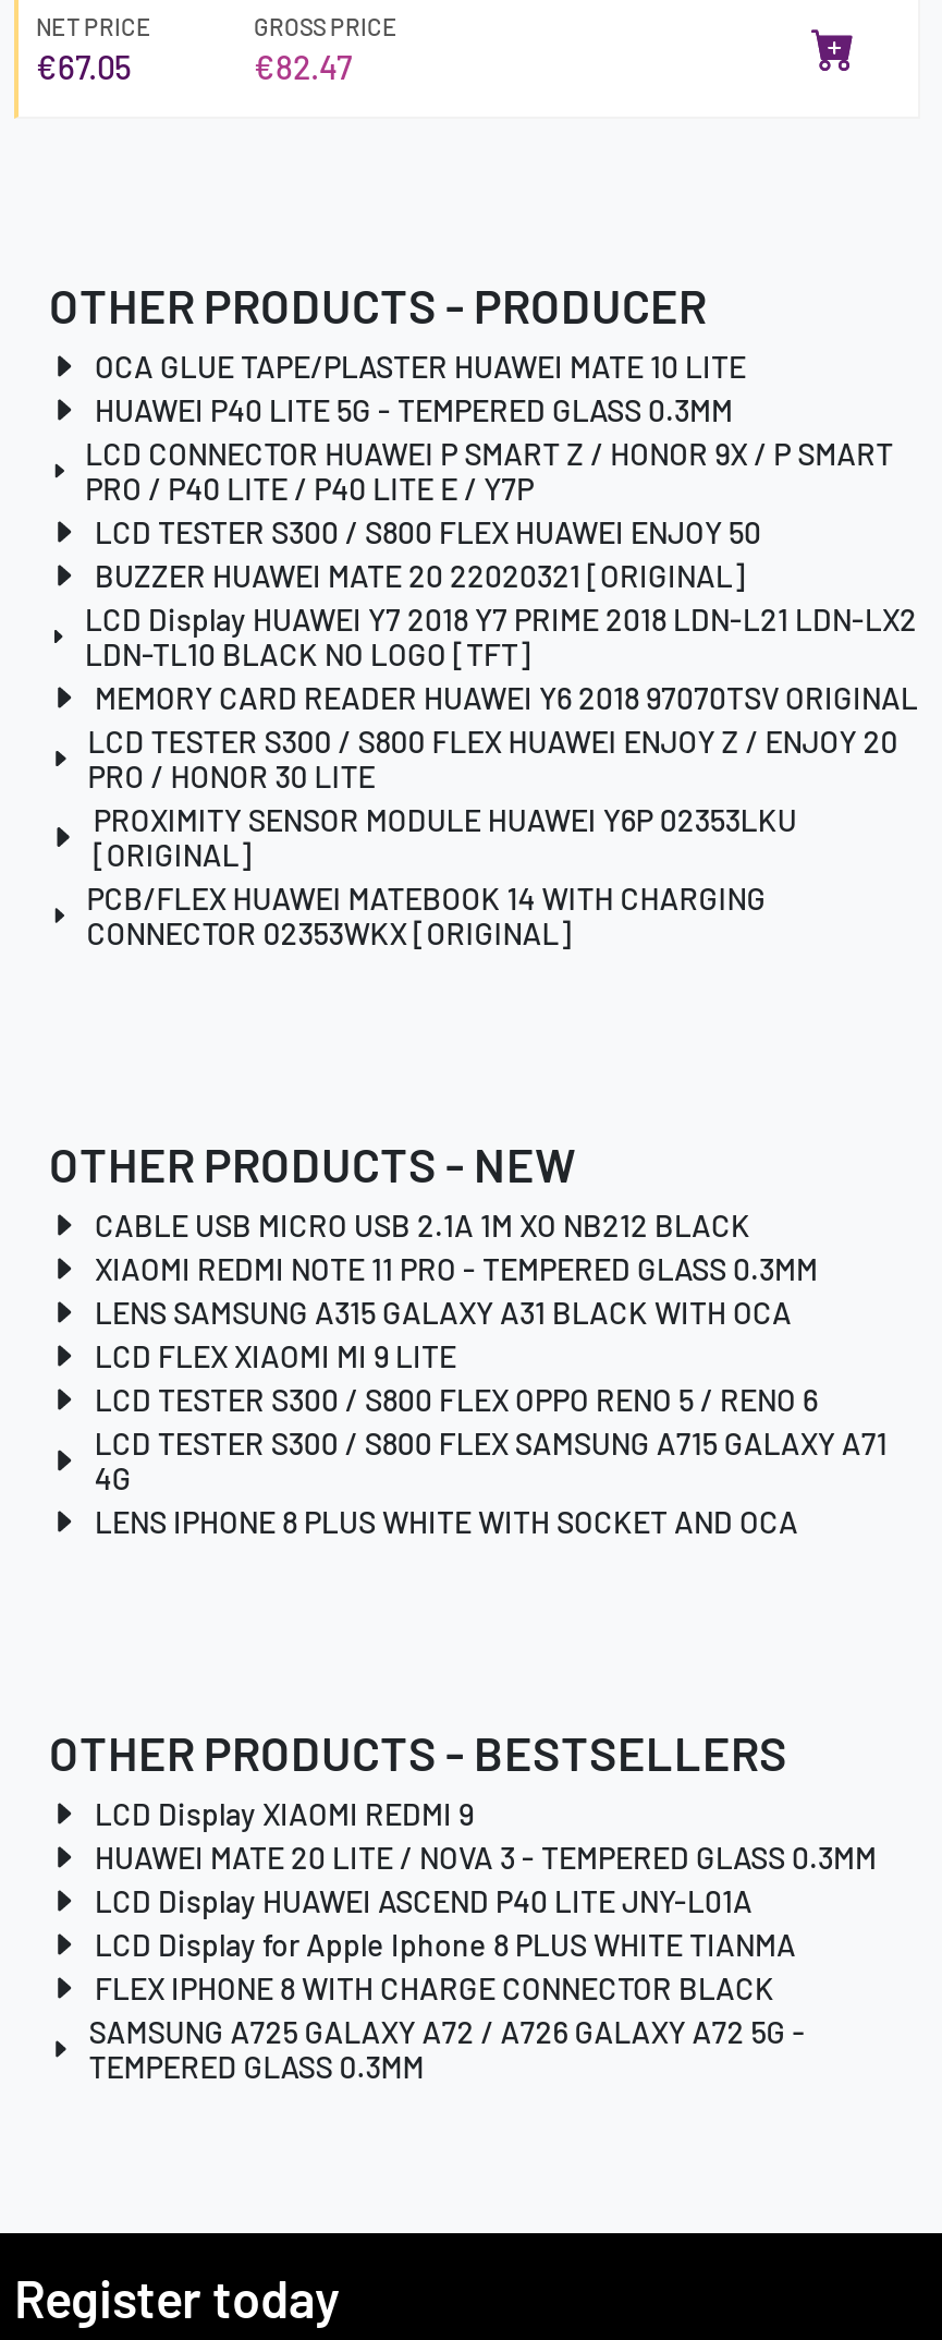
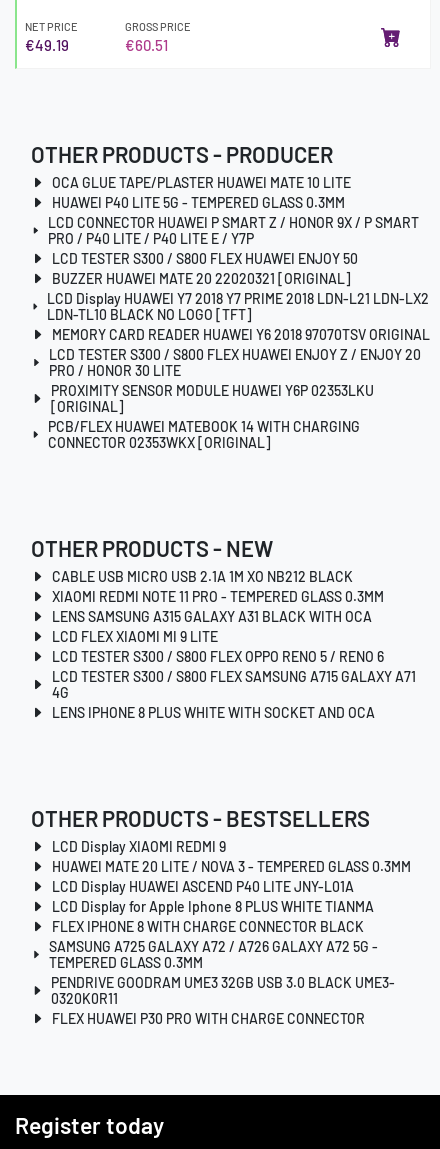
[36,46,132,85] €67.05 -> [25,35,69,53] €49.19
[254,46,352,85] €82.47 -> [125,35,168,53] €60.51
none -> [51,973,395,1026] PENDRIVE GOODRAM UME3 32GB USB 3.0 BLACK UME3- | 0320K0R11 | FLEX HUAWEI P30 PRO WITH CHARGE CONNECTOR

